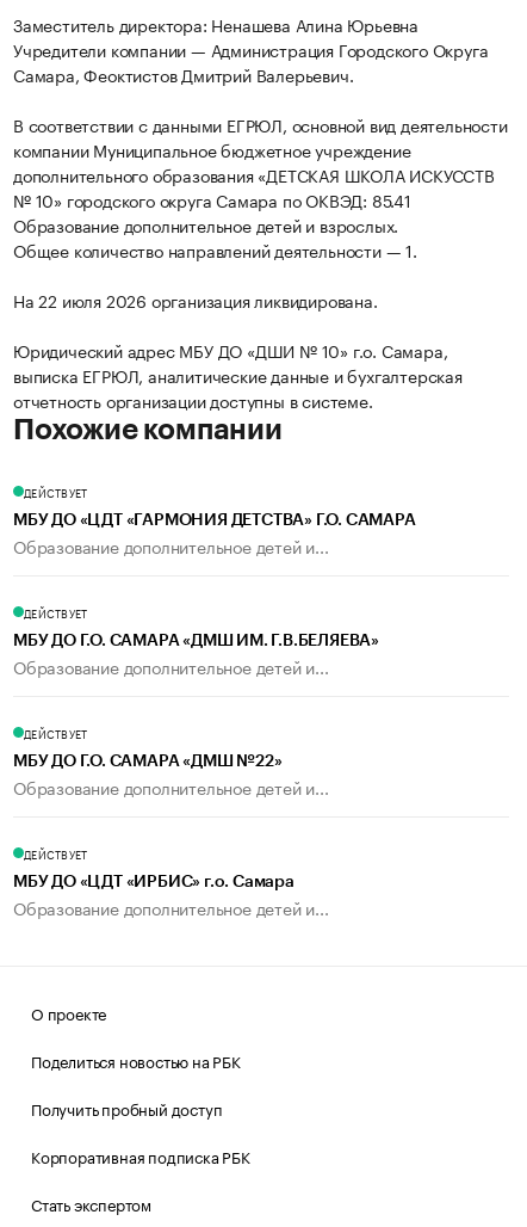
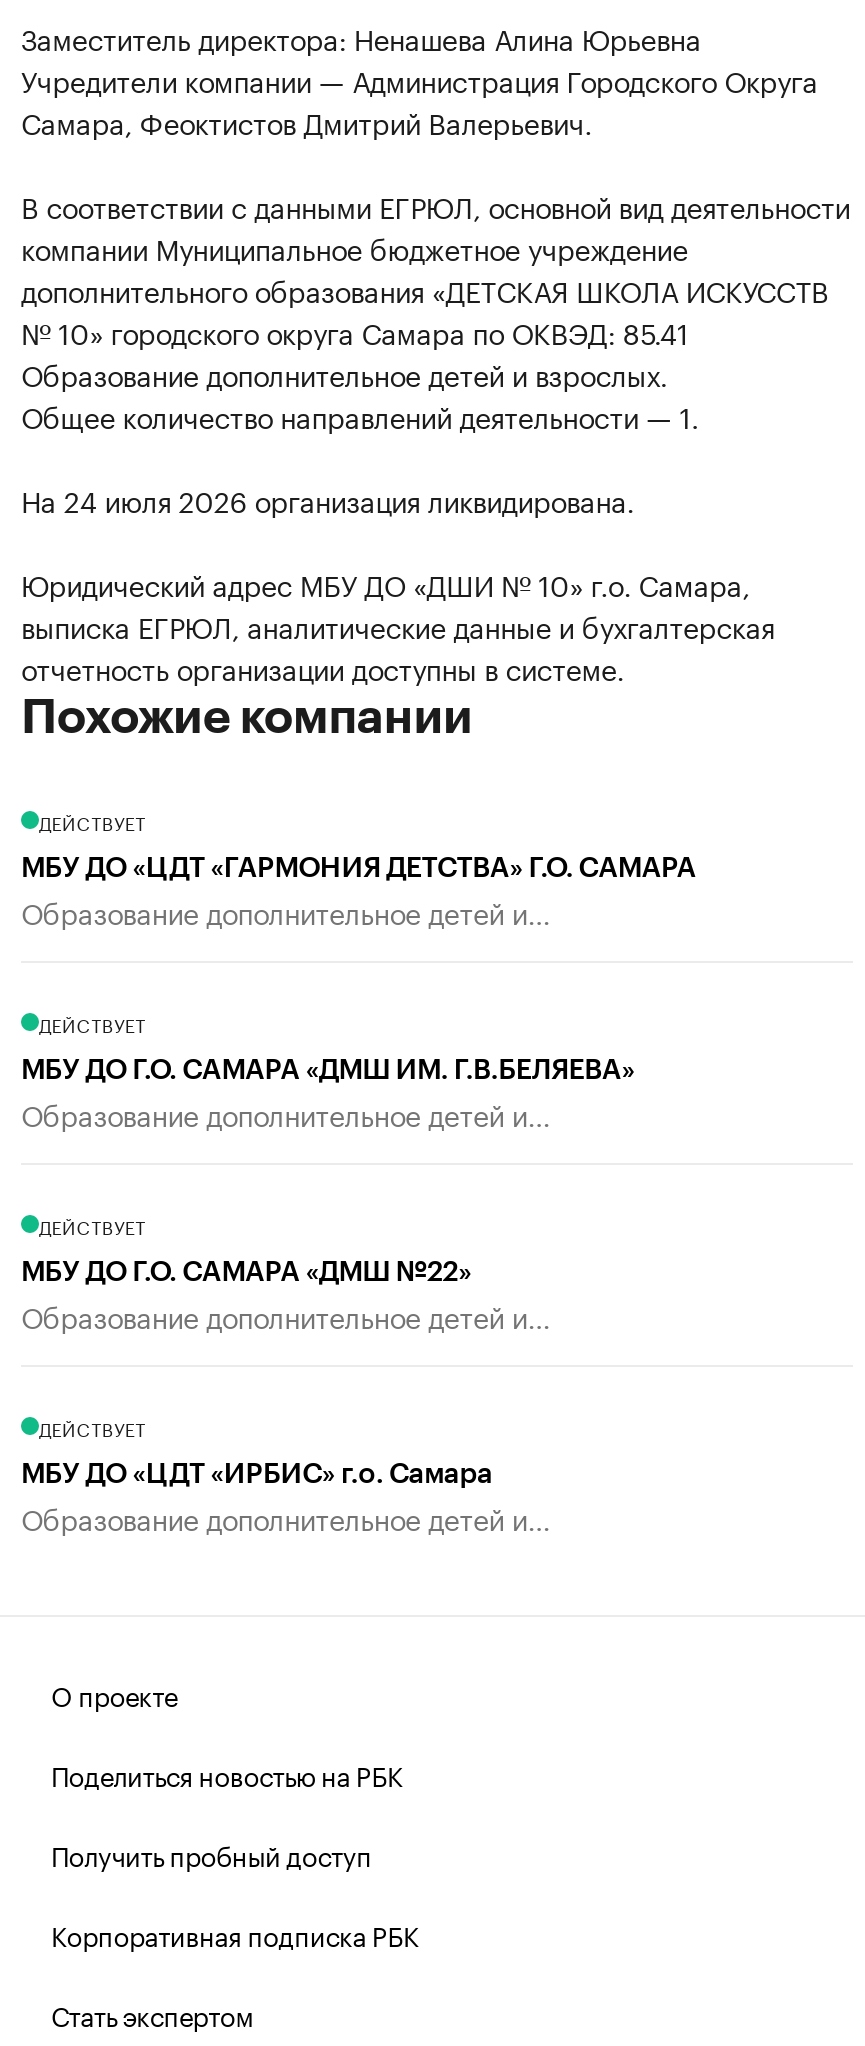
[13,287,377,313] На 22 июля 2026 организация ликвидирована. -> [21,478,634,522] На 24 июля 2026 организация ликвидирована.

